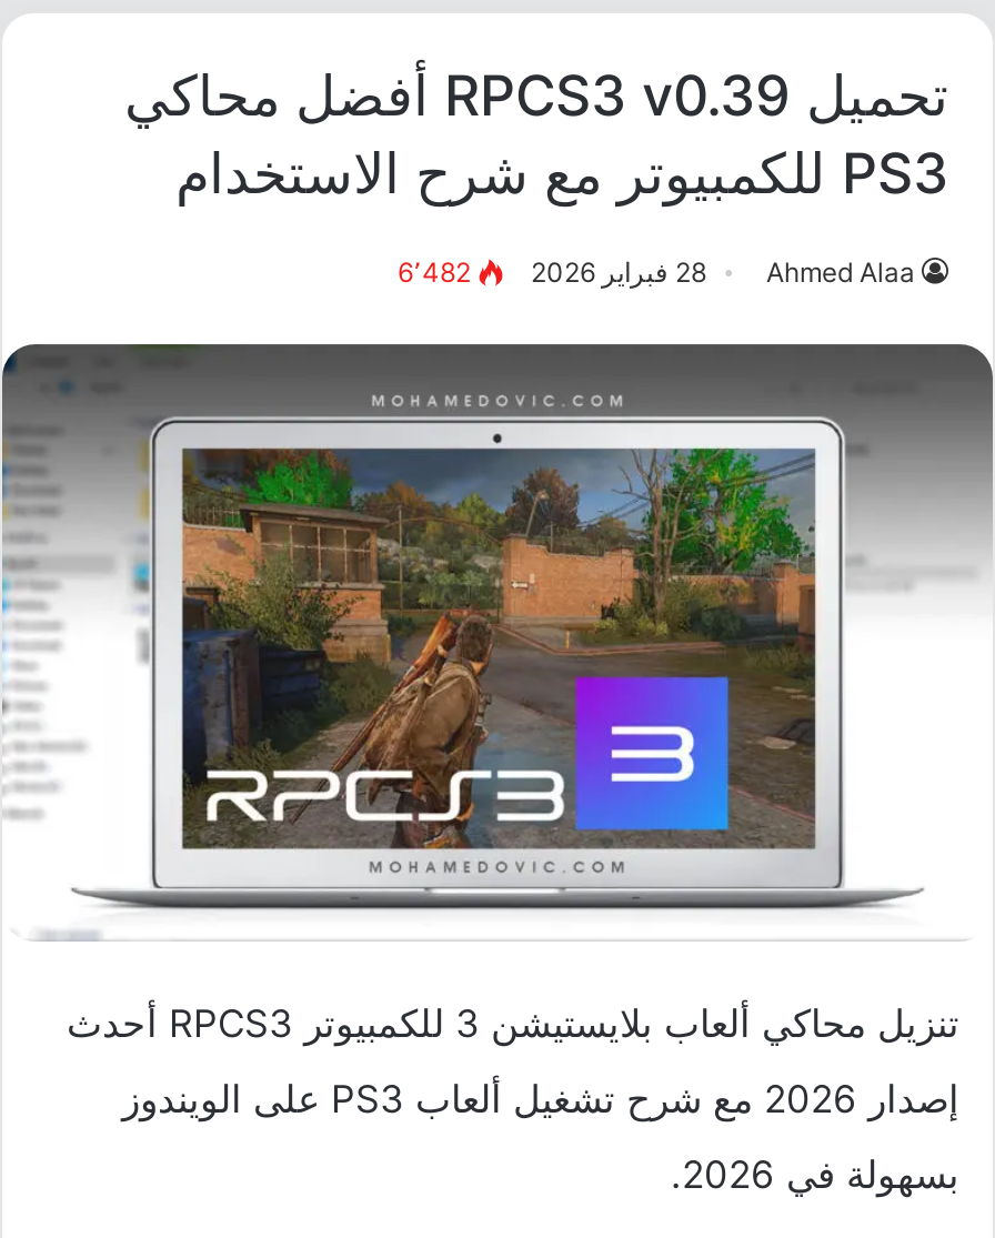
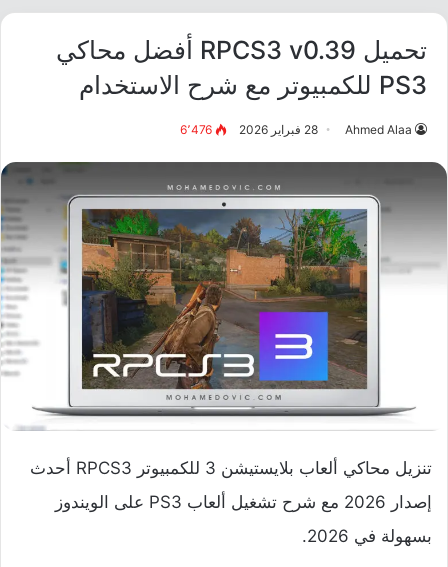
[398,255,471,289] 6٬482 -> [180,122,212,137] 6٬476

